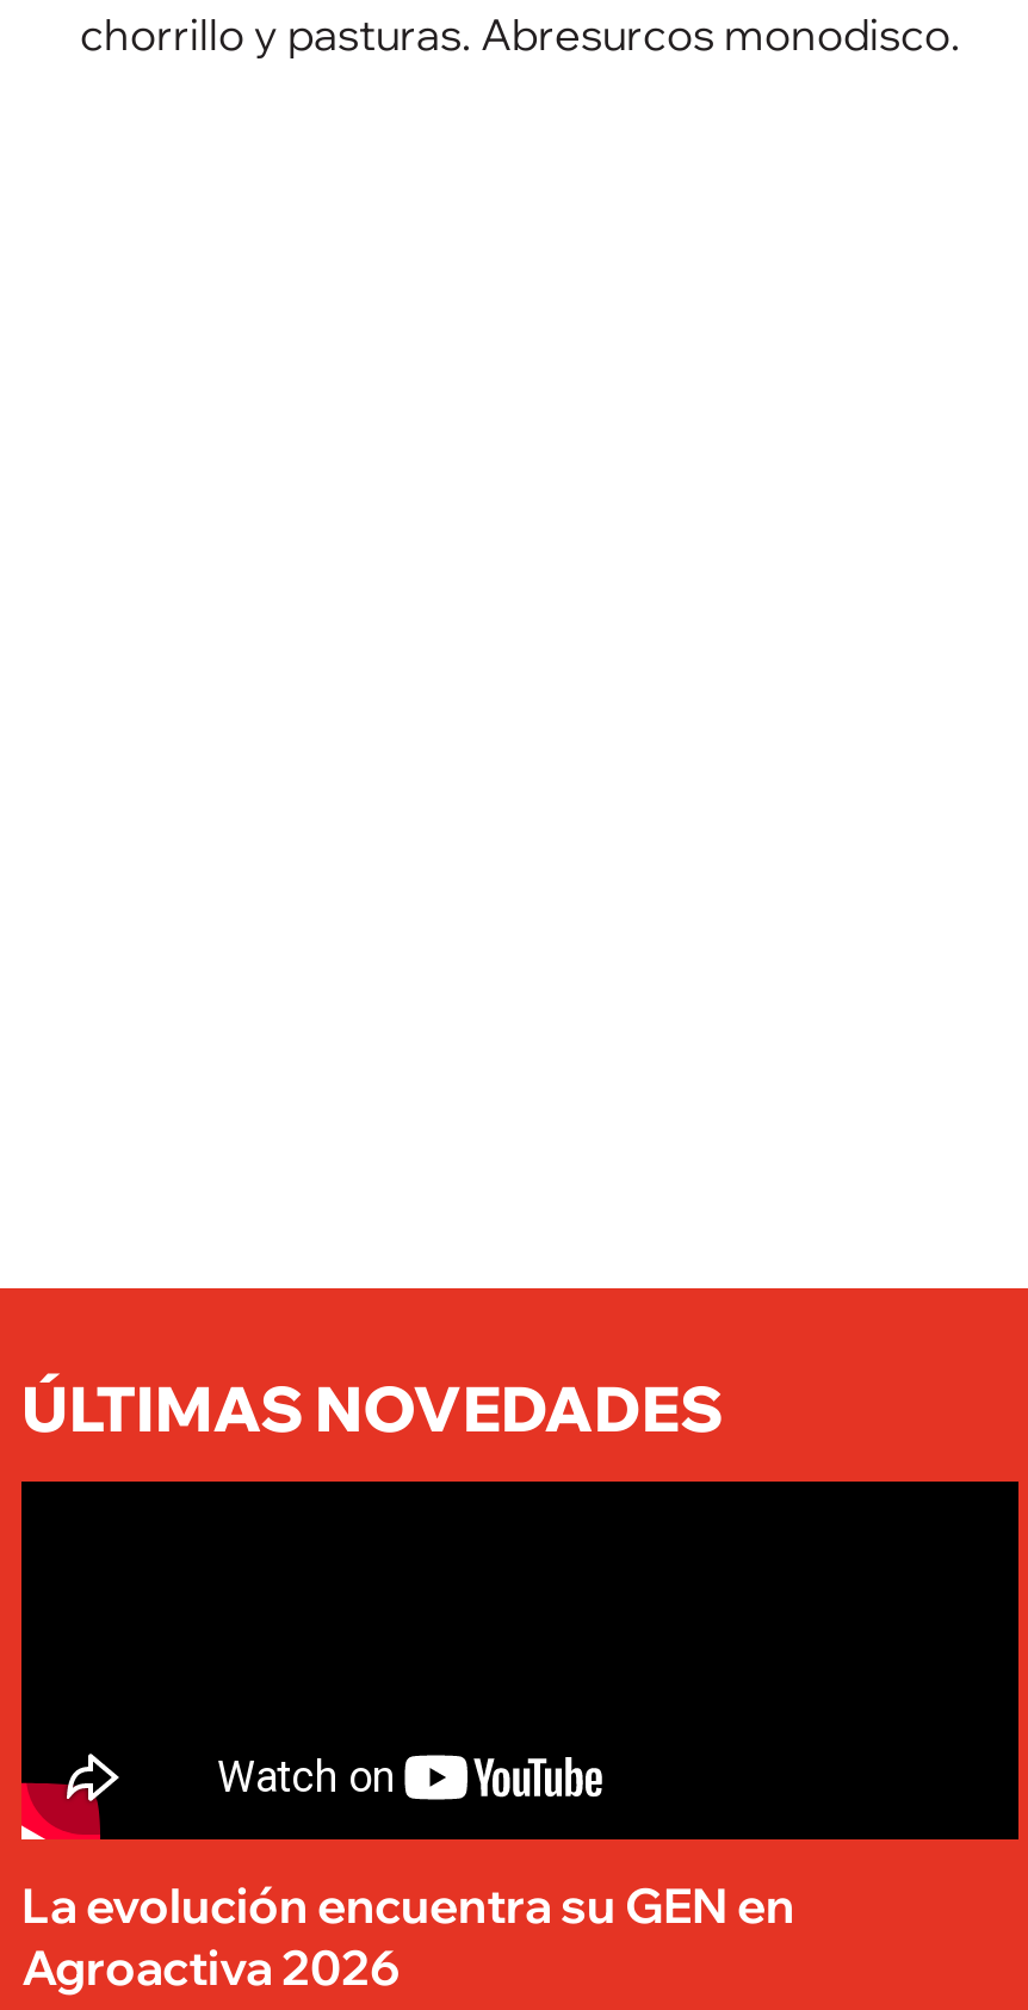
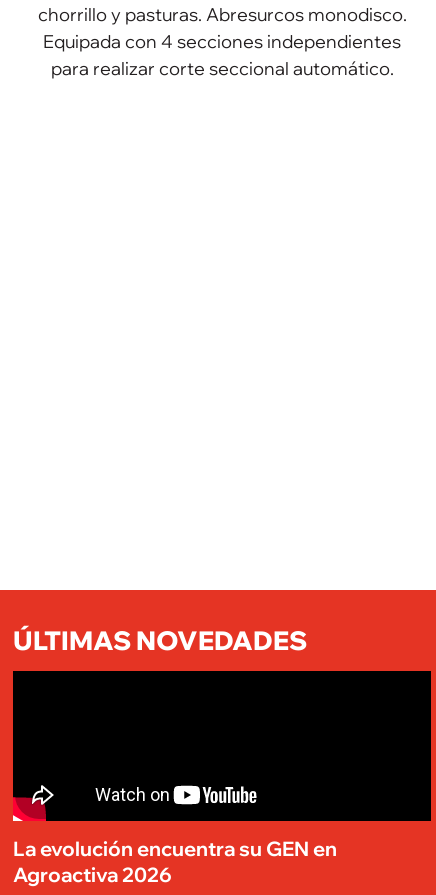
none -> [43,30,401,80] Equipada con 4 secciones independientes | para realizar corte seccional automático.

